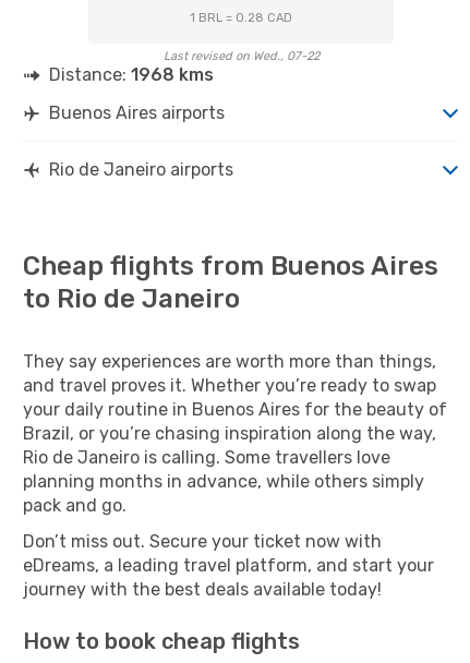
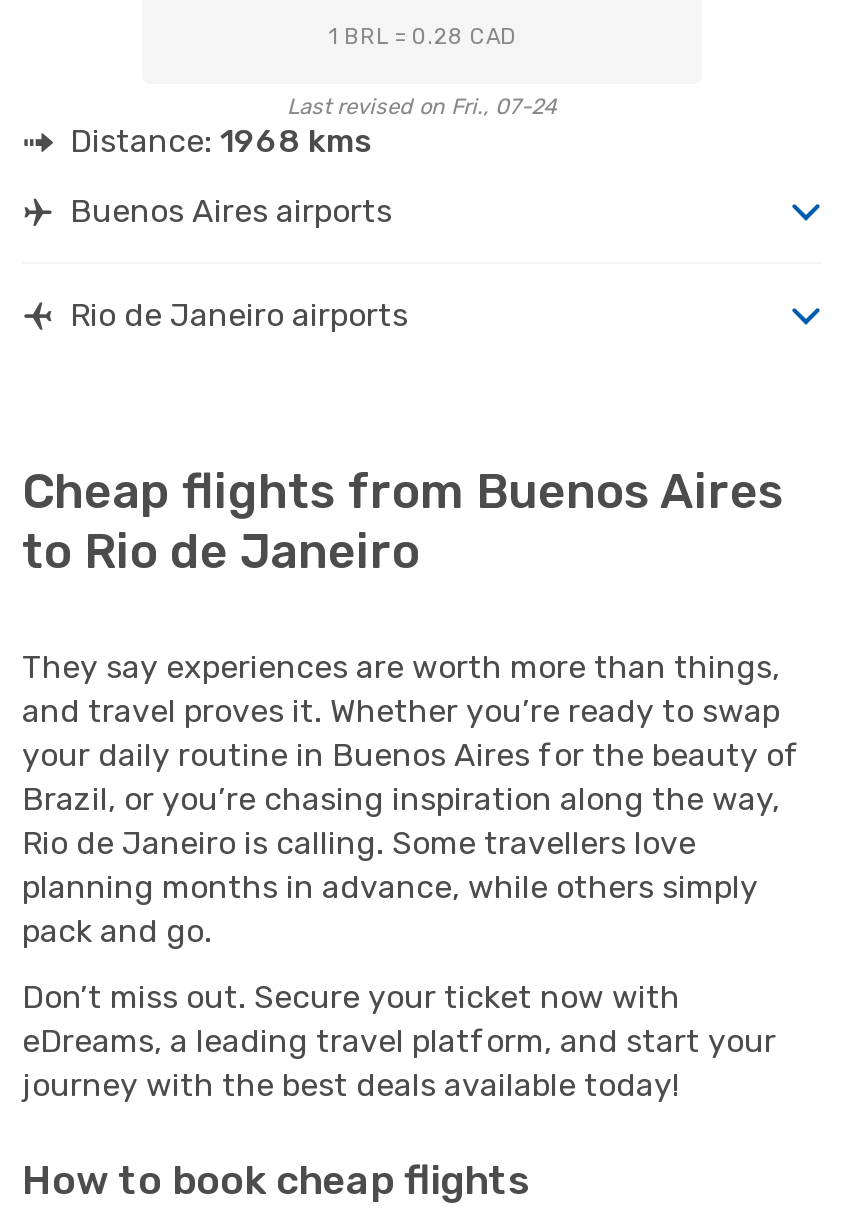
[163,49,319,63] Last revised on Wed., 07-22 -> [287,94,557,120] Last revised on Fri., 07-24

